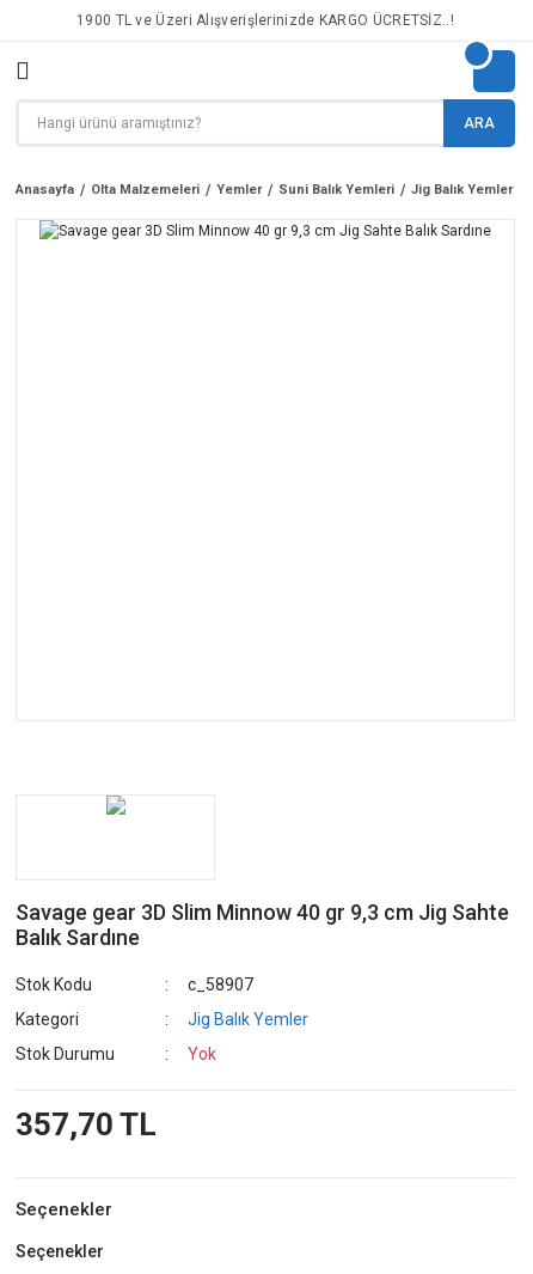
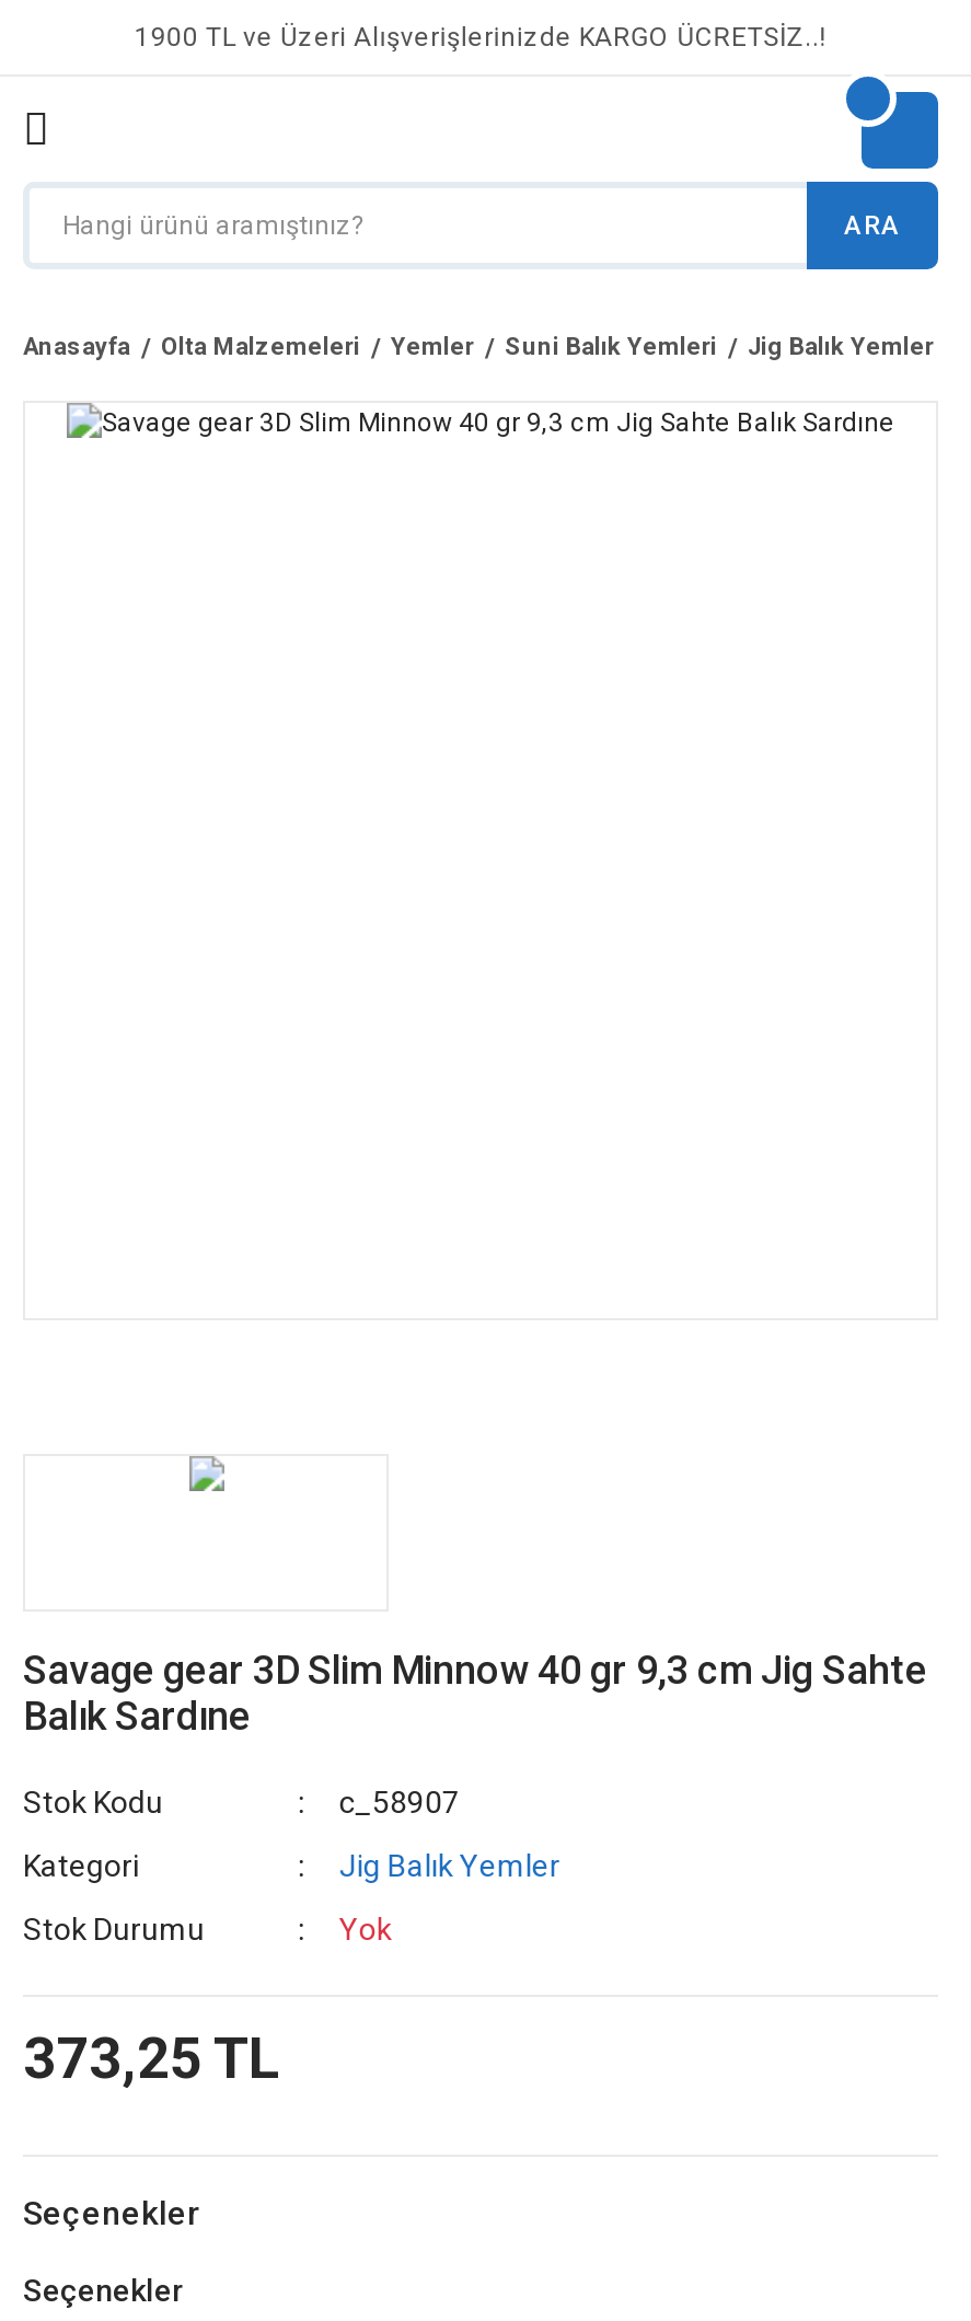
[16,1107,157,1142] 357,70 TL -> [23,2025,281,2091] 373,25 TL

